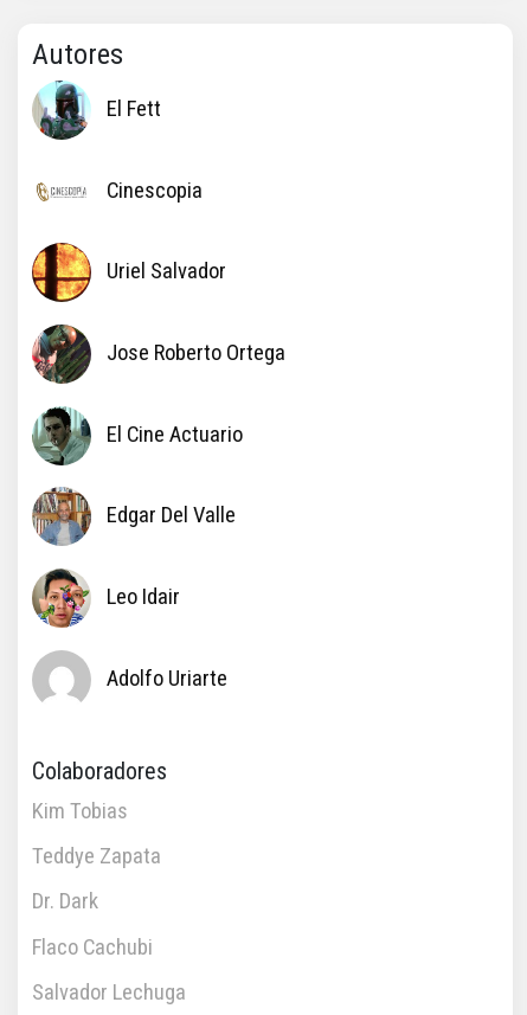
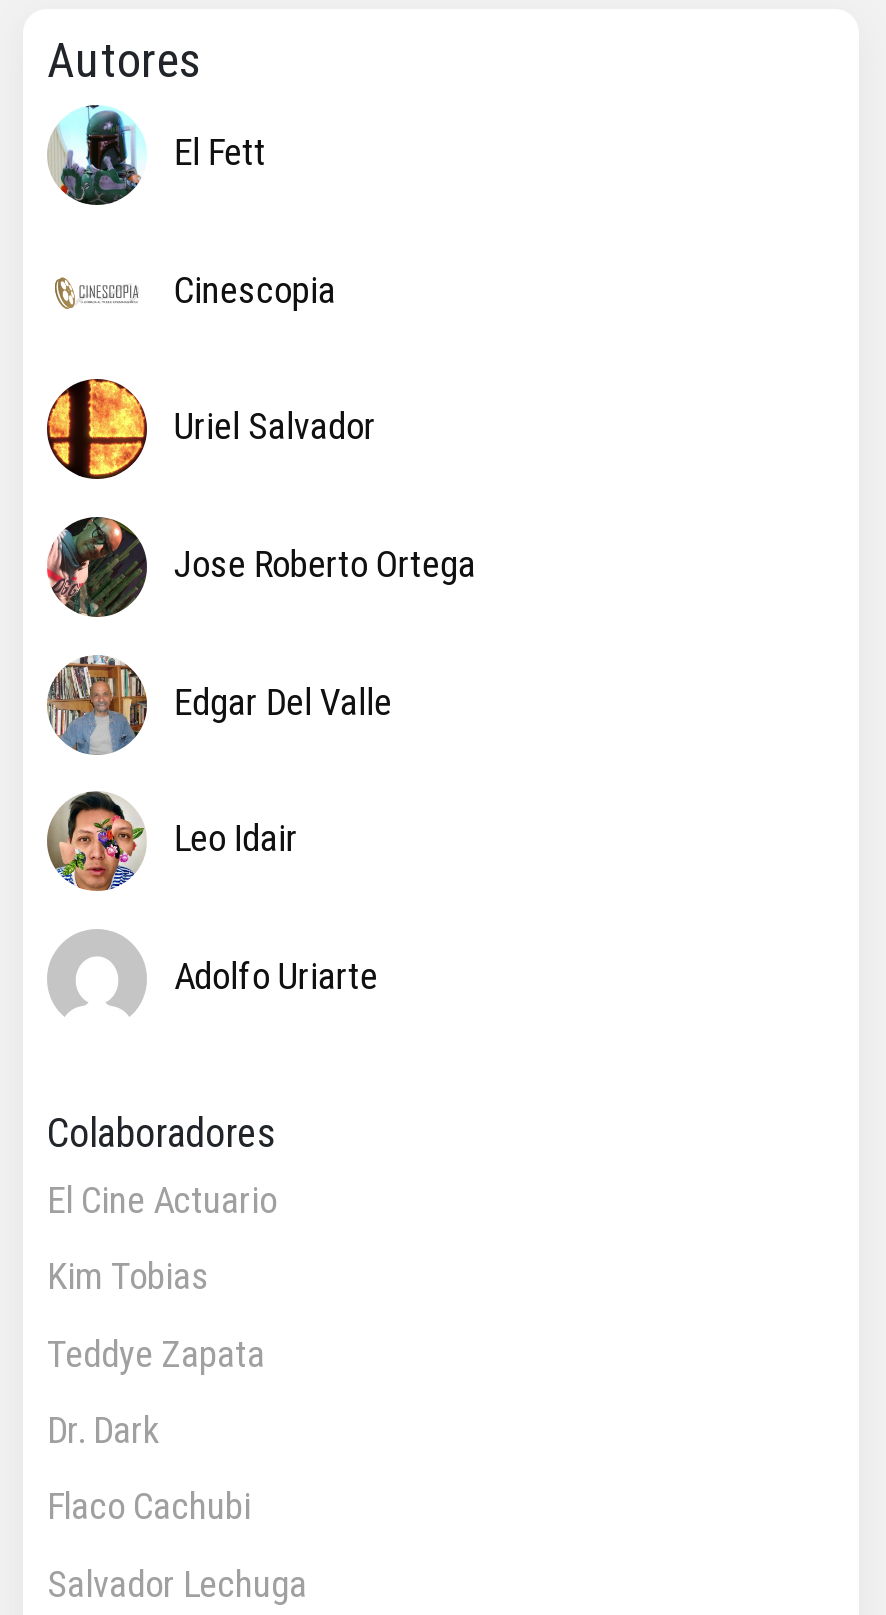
[32,407,90,465] [image] -> none
moved [107,421,243,447] -> [47,1179,277,1223]: El Cine Actuario
moved [31,487,236,785] -> [45,653,392,1157]: [image] | Edgar Del Valle | Leo Idair | Adolfo Uriarte | Colaboradores

